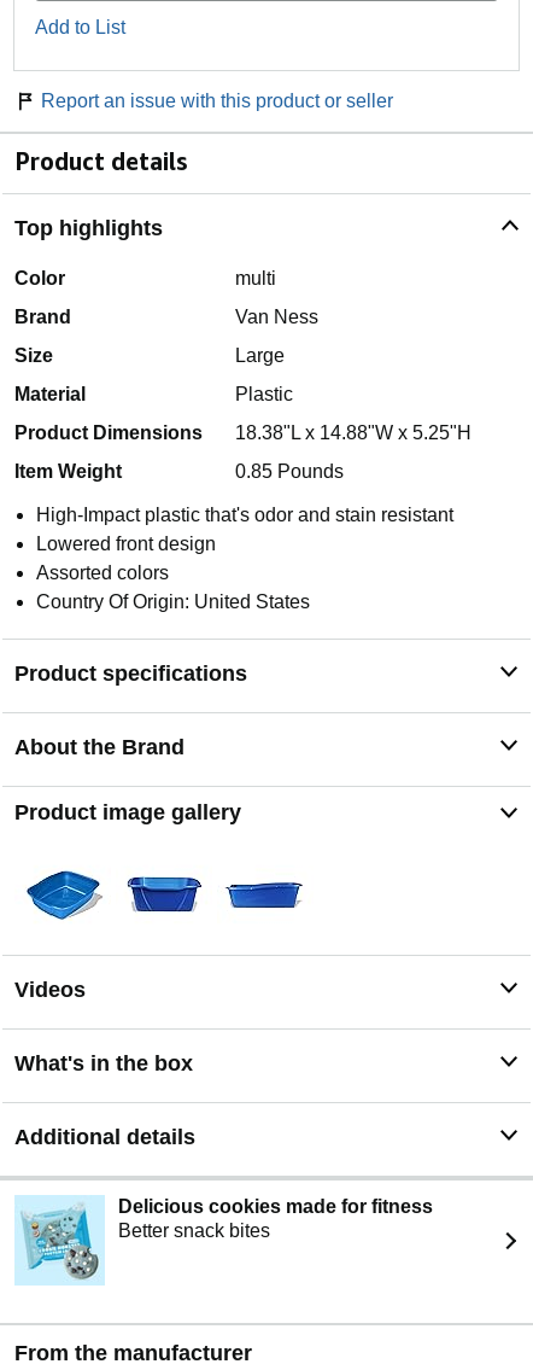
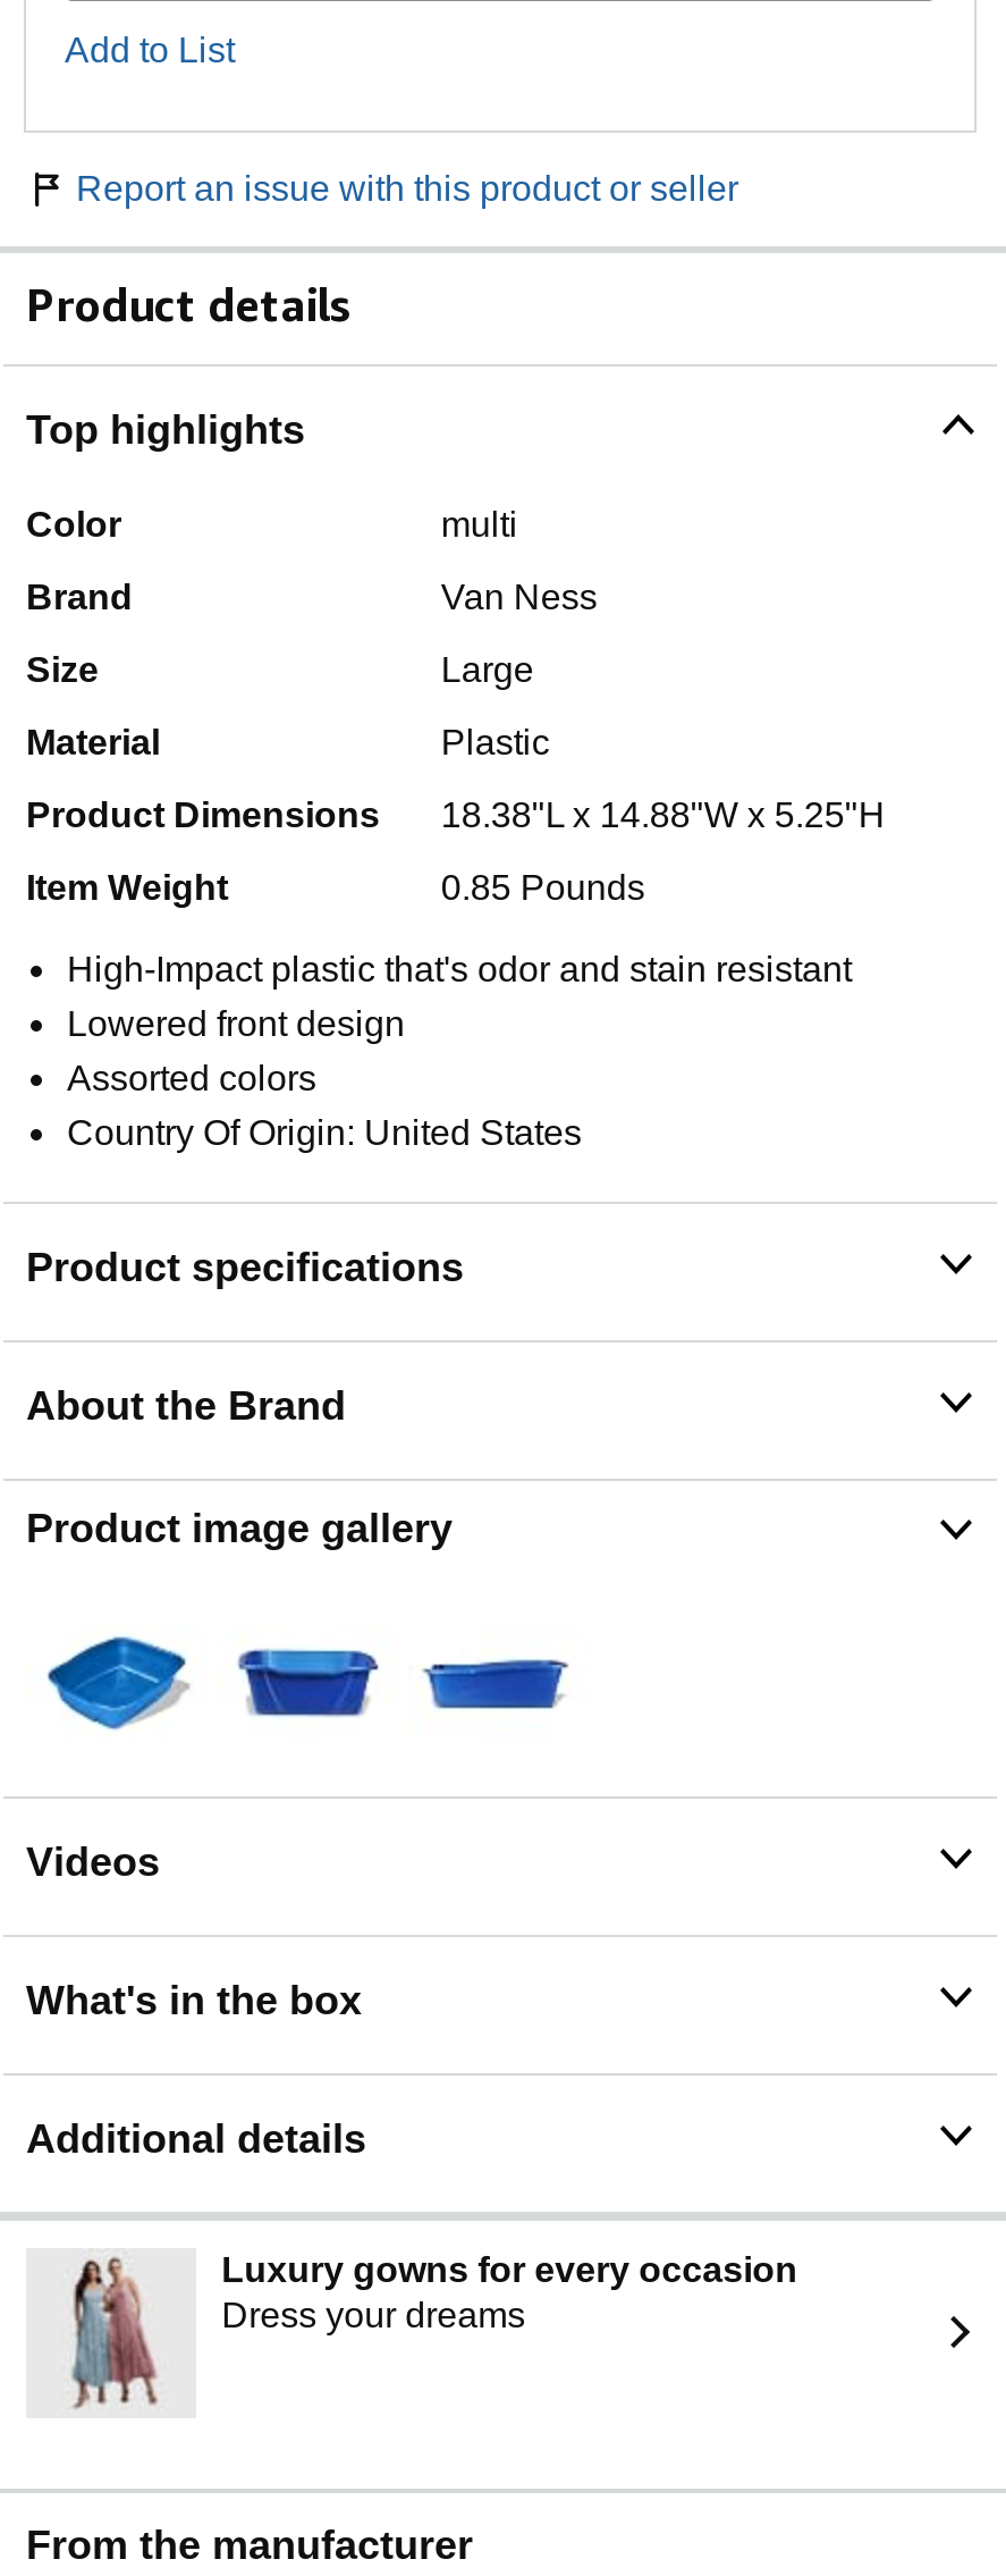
[16,1196,433,1284] [image] | Delicious cookies made for fitness | Better snack bites -> [28,2249,798,2415] [image] | Luxury gowns for every occasion | Dress your dreams

